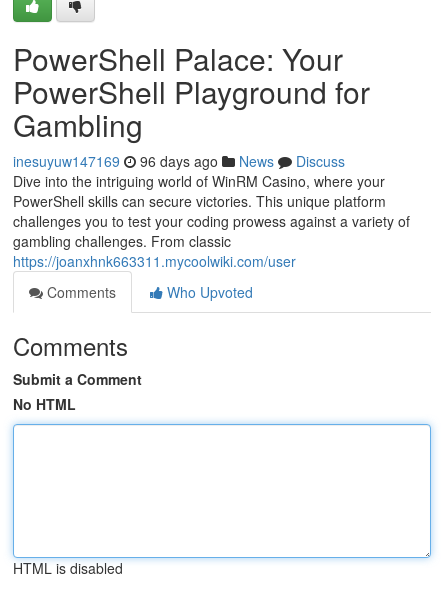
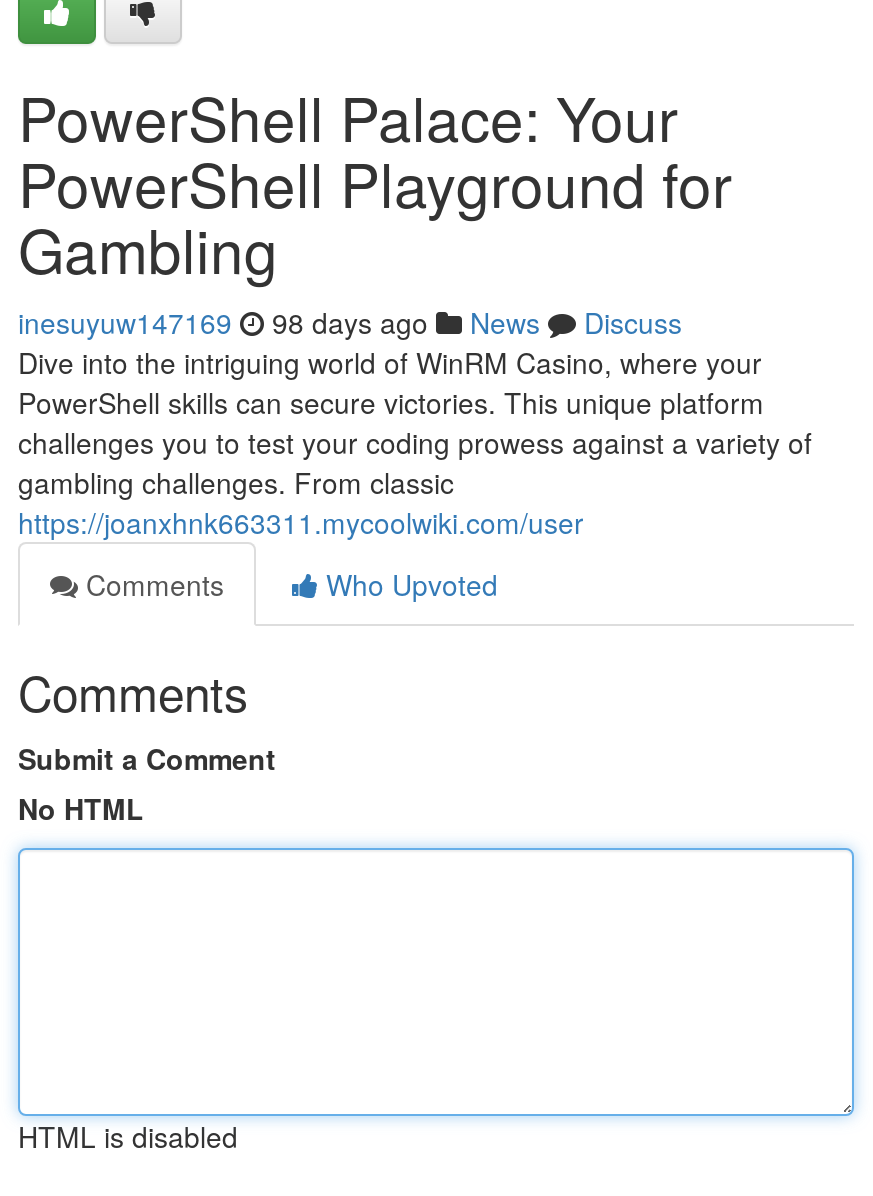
[13,151,345,171] inesuyuw147169 96 days ago News Discuss -> [18,302,682,342] inesuyuw147169 98 days ago News Discuss

